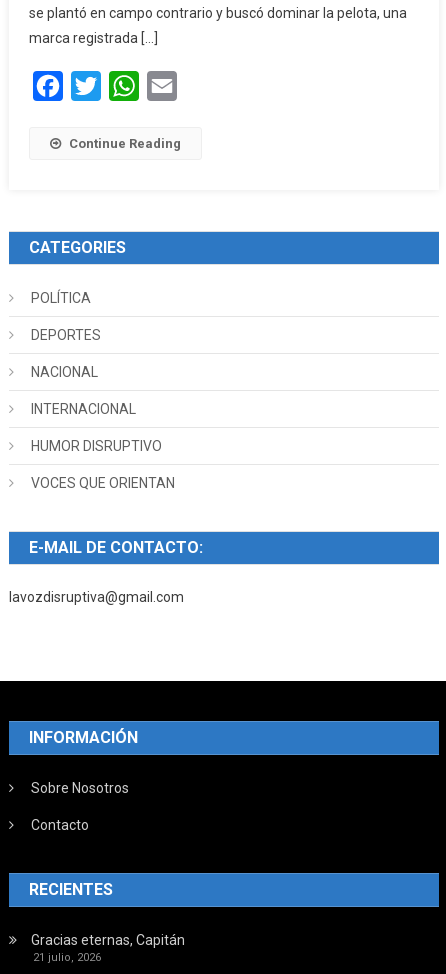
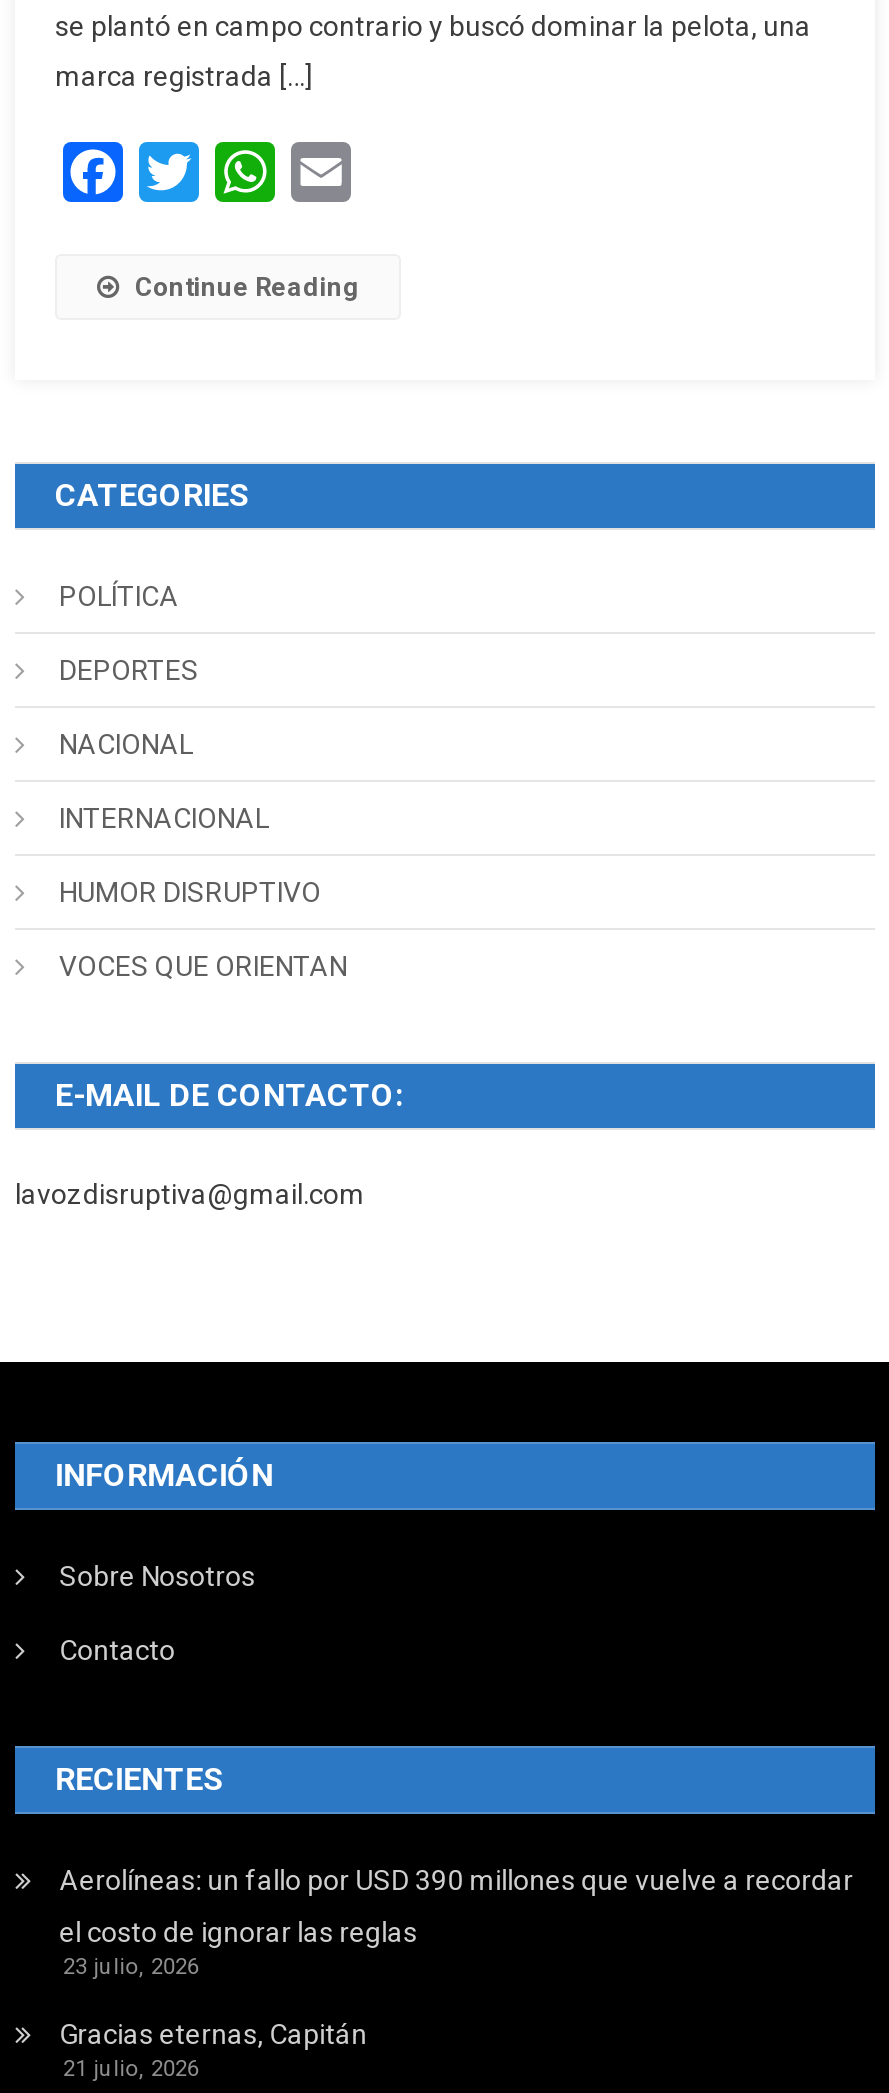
none -> [59,1864,853,1980] Aerolíneas: un fallo por USD 390 millones que vuelve a recordar | el costo de ignorar las reglas | 23 julio, 2026

